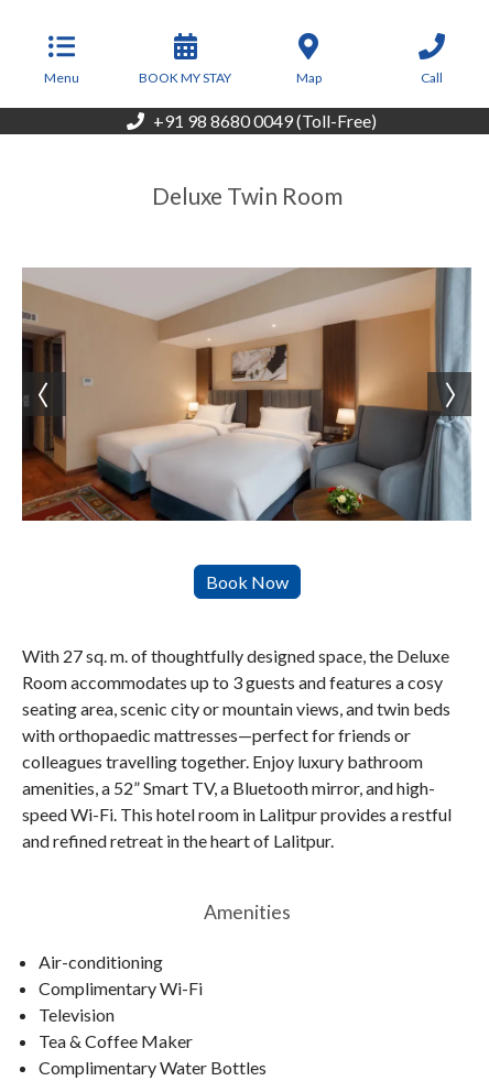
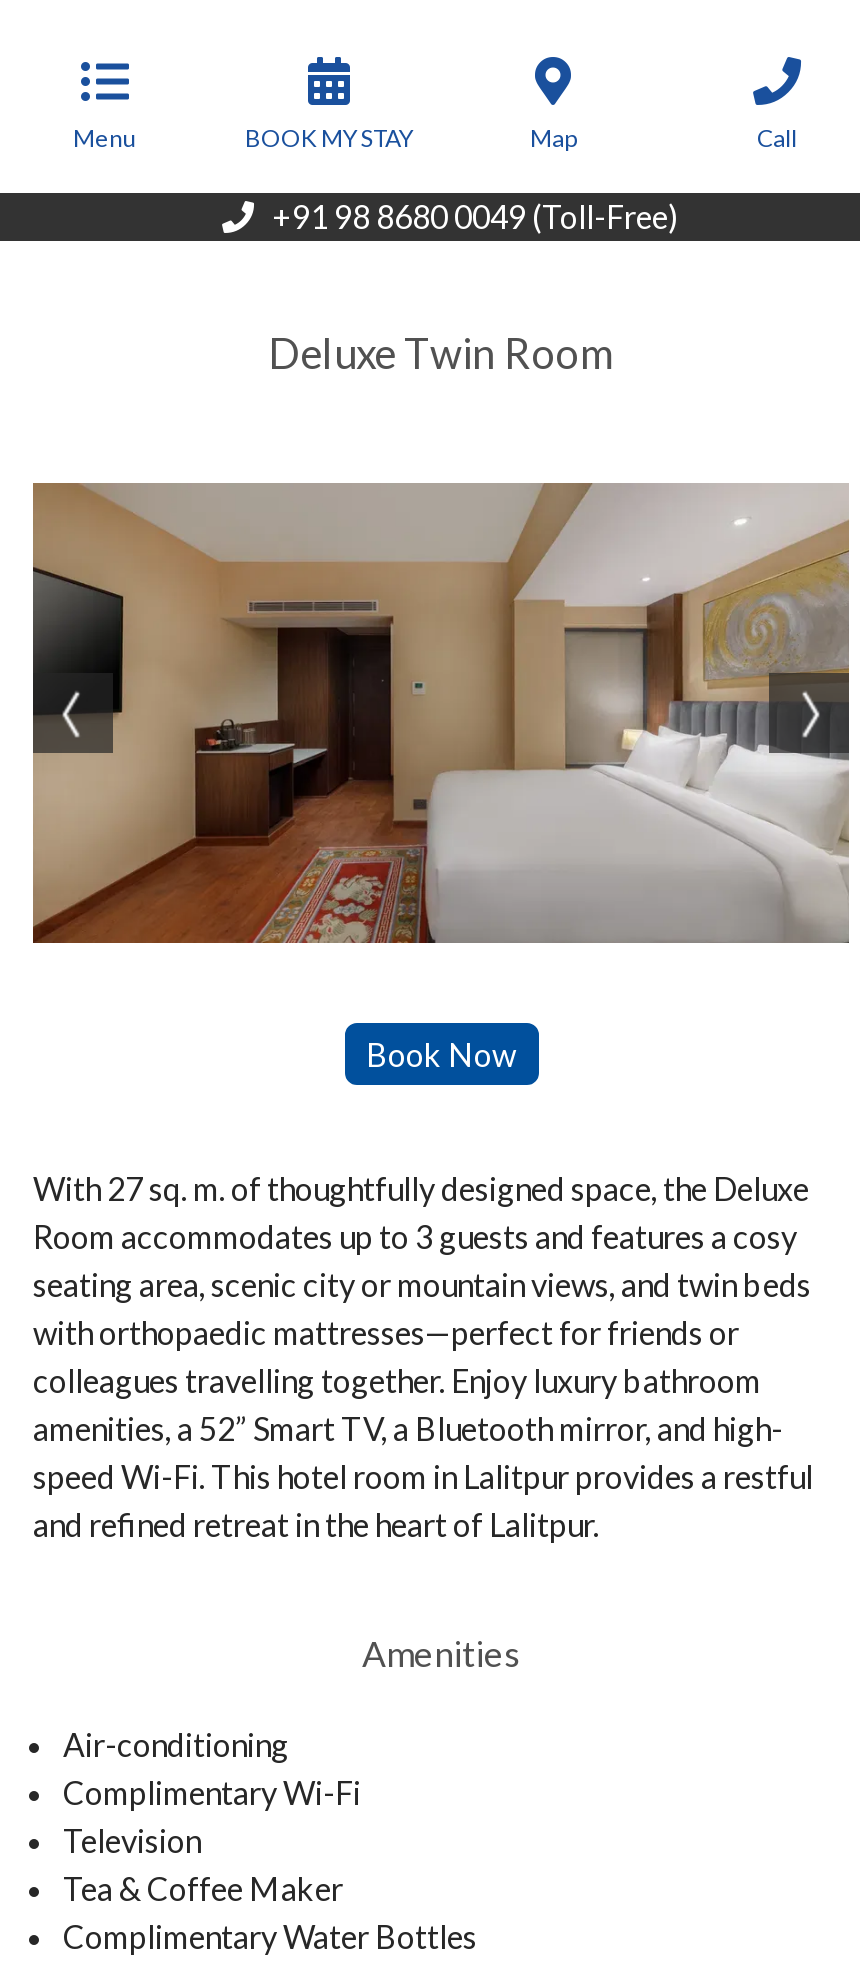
[21,267,471,522] [image] -> [31,483,851,945] [image]

